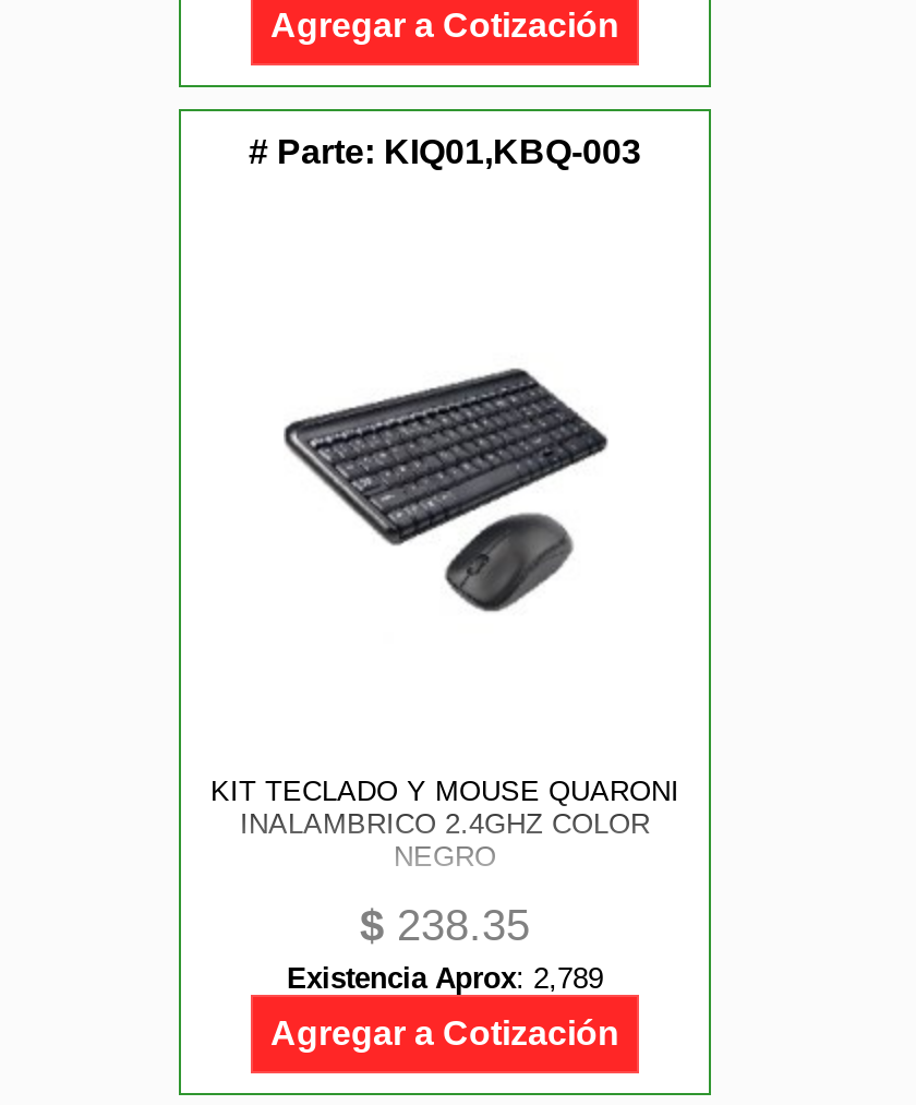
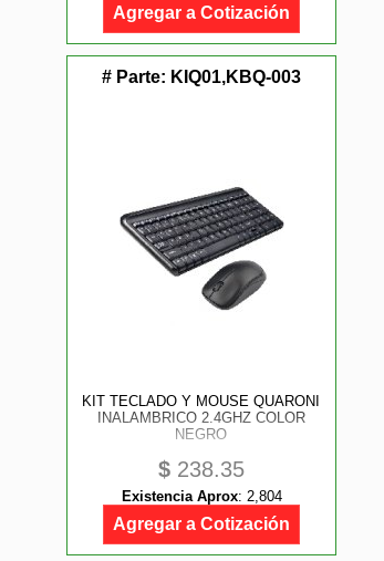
[287,962,603,995] Existencia Aprox: 2,789 -> [121,488,282,505] Existencia Aprox: 2,804

